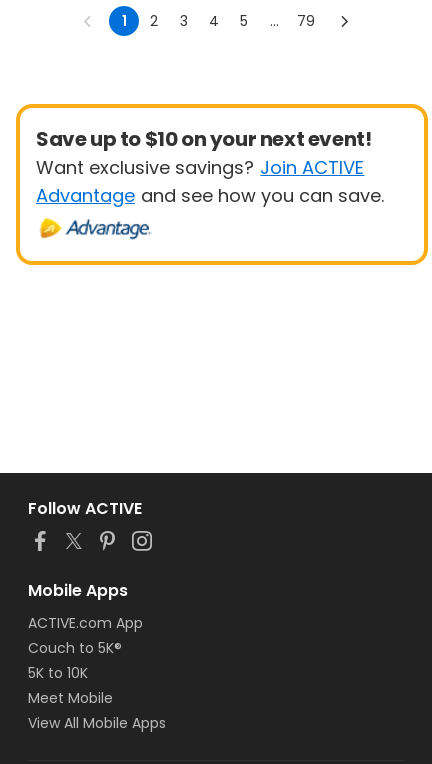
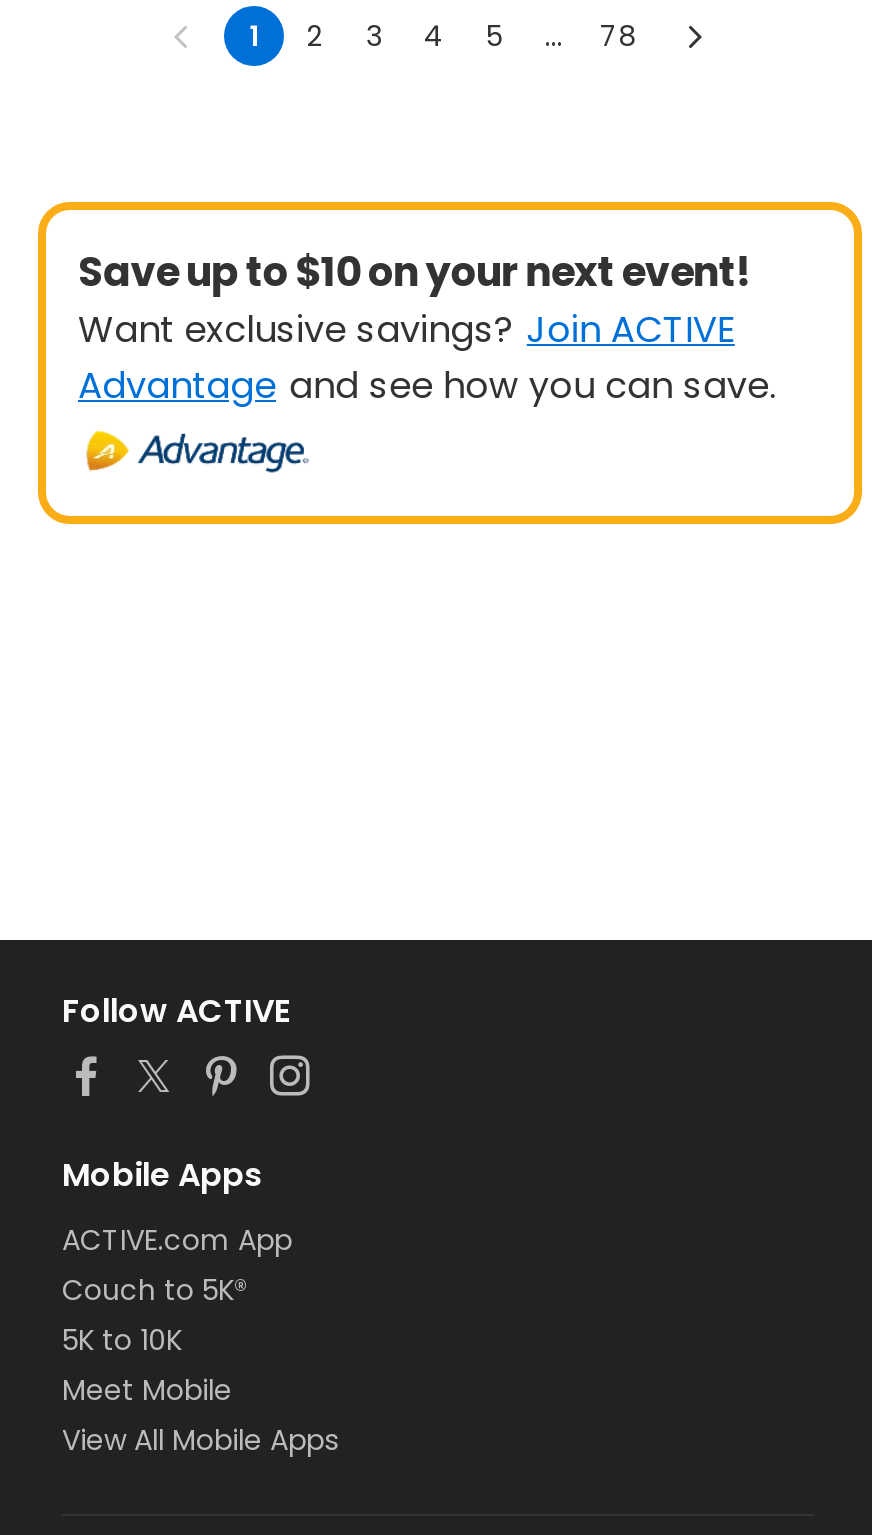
[297,11,315,31] 79 -> [600,16,636,56] 78

